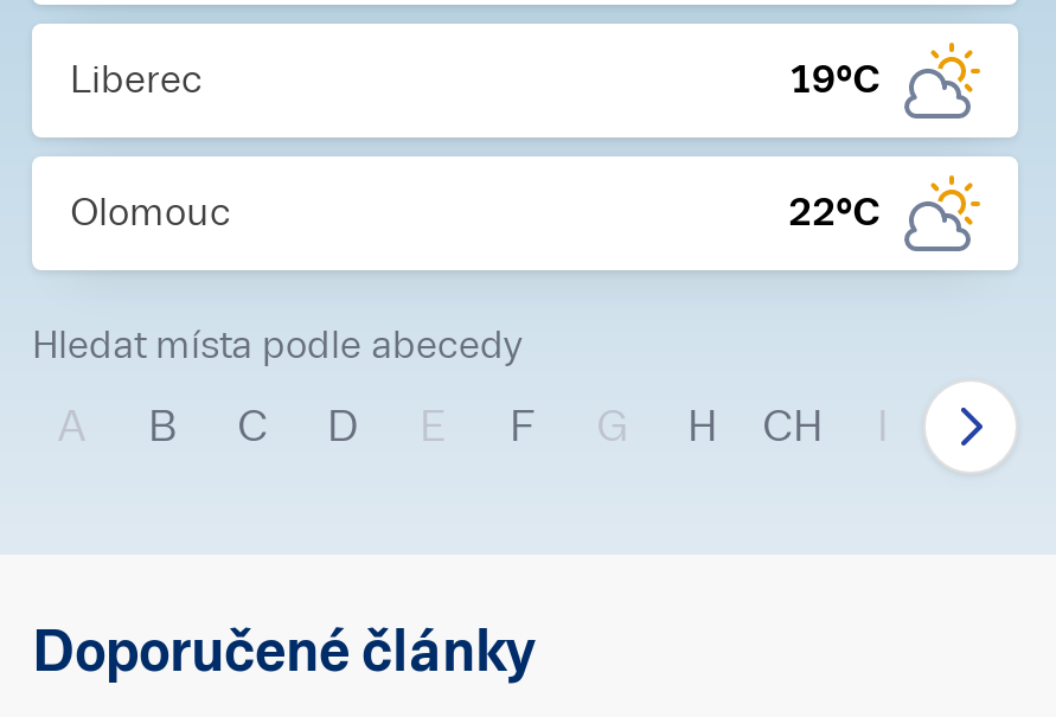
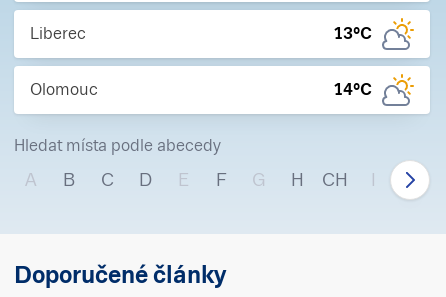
[788,57,881,102] 19°C -> [333,24,372,43] 13°C
[788,190,881,235] 22°C -> [333,80,372,99] 14°C

